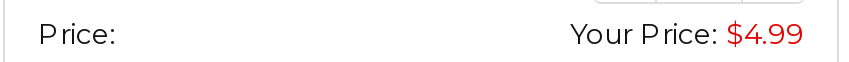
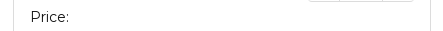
[570,17,804,53] Your Price: $4.99 -> none

